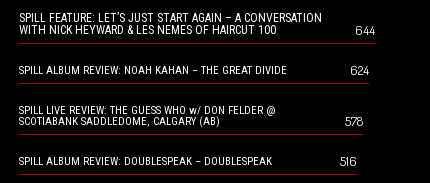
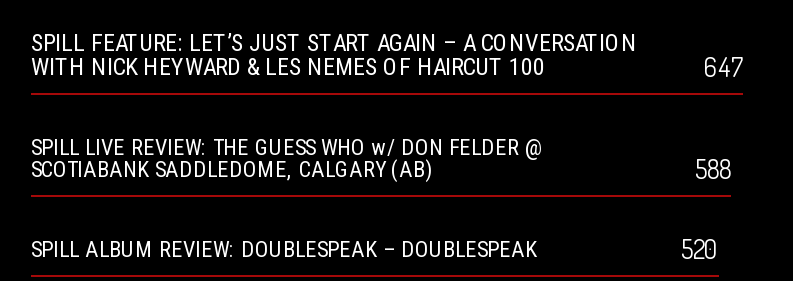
[19,22,375,78] 644 | SPILL ALBUM REVIEW: NOAH KAHAN – THE GREAT DIVIDE | 624 -> [703,50,743,82] 647
[345,113,363,129] 578 -> [695,152,731,184] 588
[340,153,357,169] 516 -> [681,232,719,264] 520

